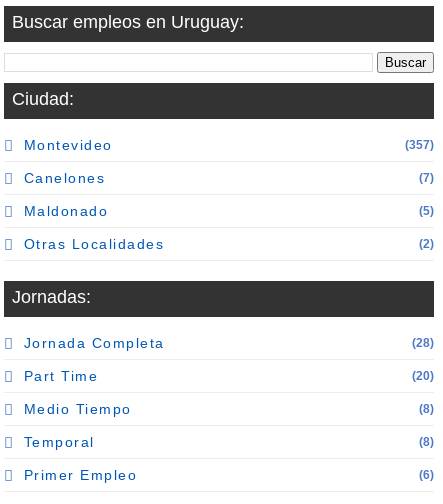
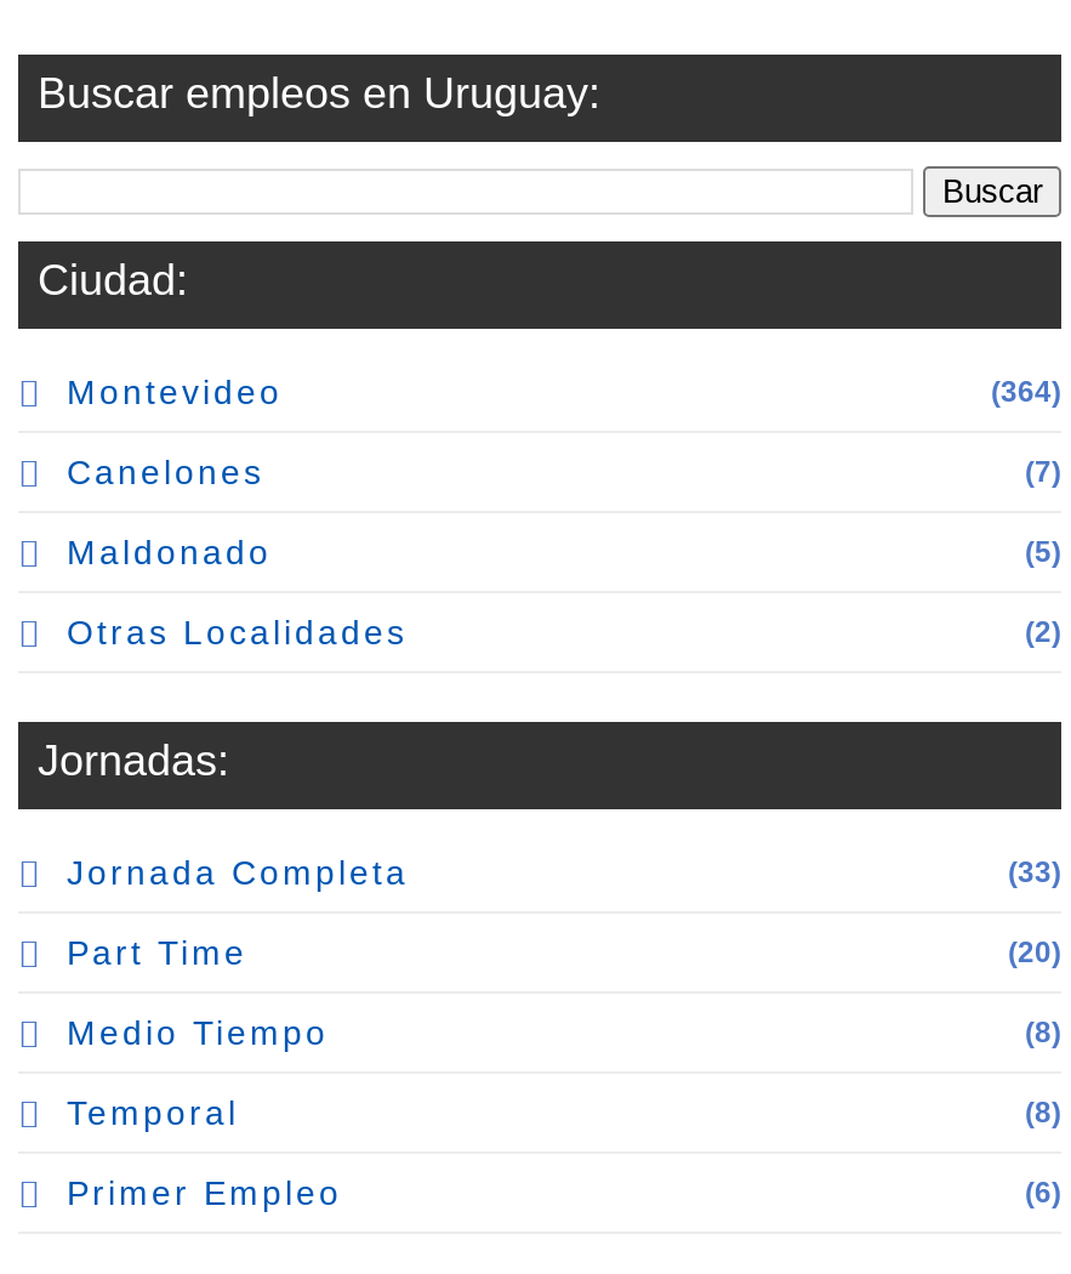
[405,138,434,152] (357) -> [991,375,1061,409] (364)
[412,336,434,350] (28) -> [1008,855,1061,889] (33)

